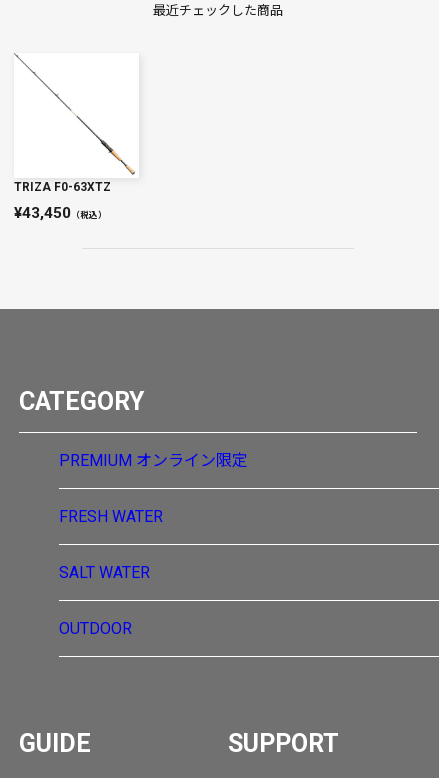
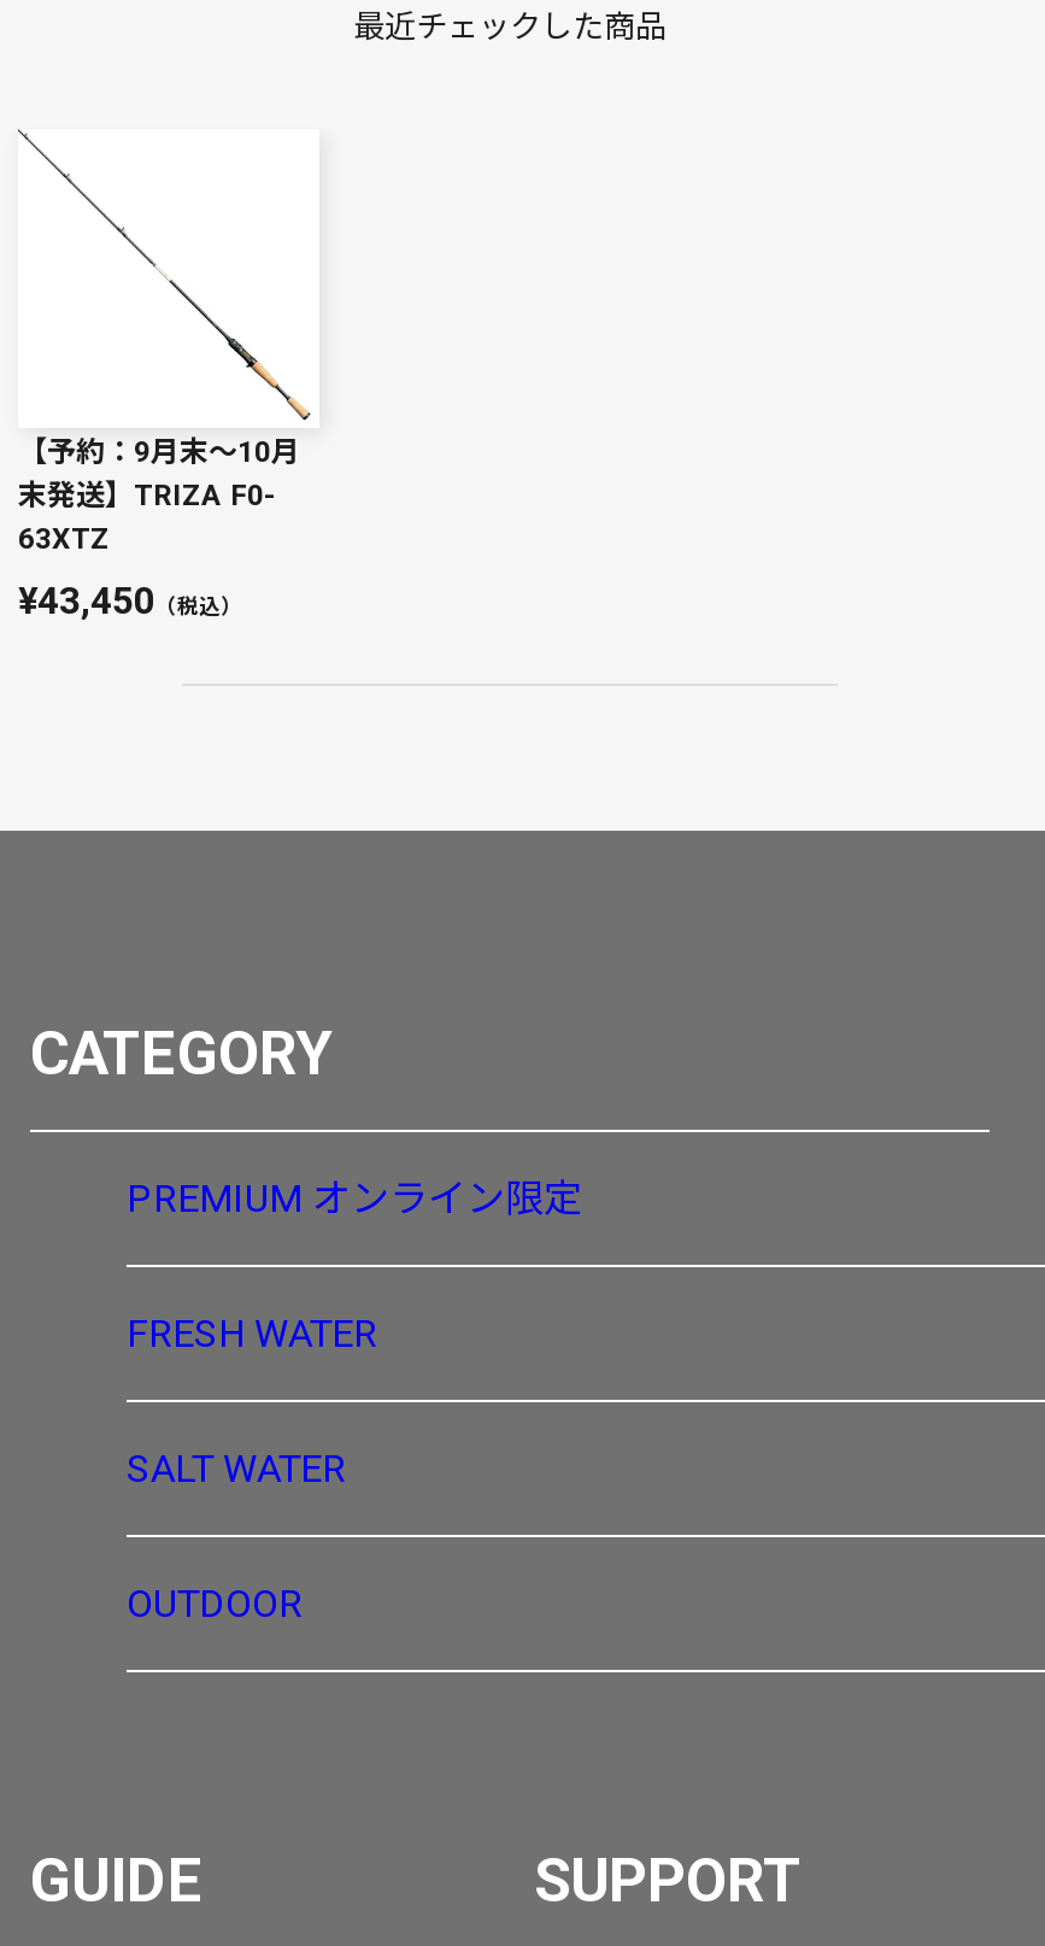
[14,180,111,194] TRIZA F0-63XTZ -> [18,435,300,555] 【予約：9月末〜10月 | 末発送】TRIZA F0- | 63XTZ

